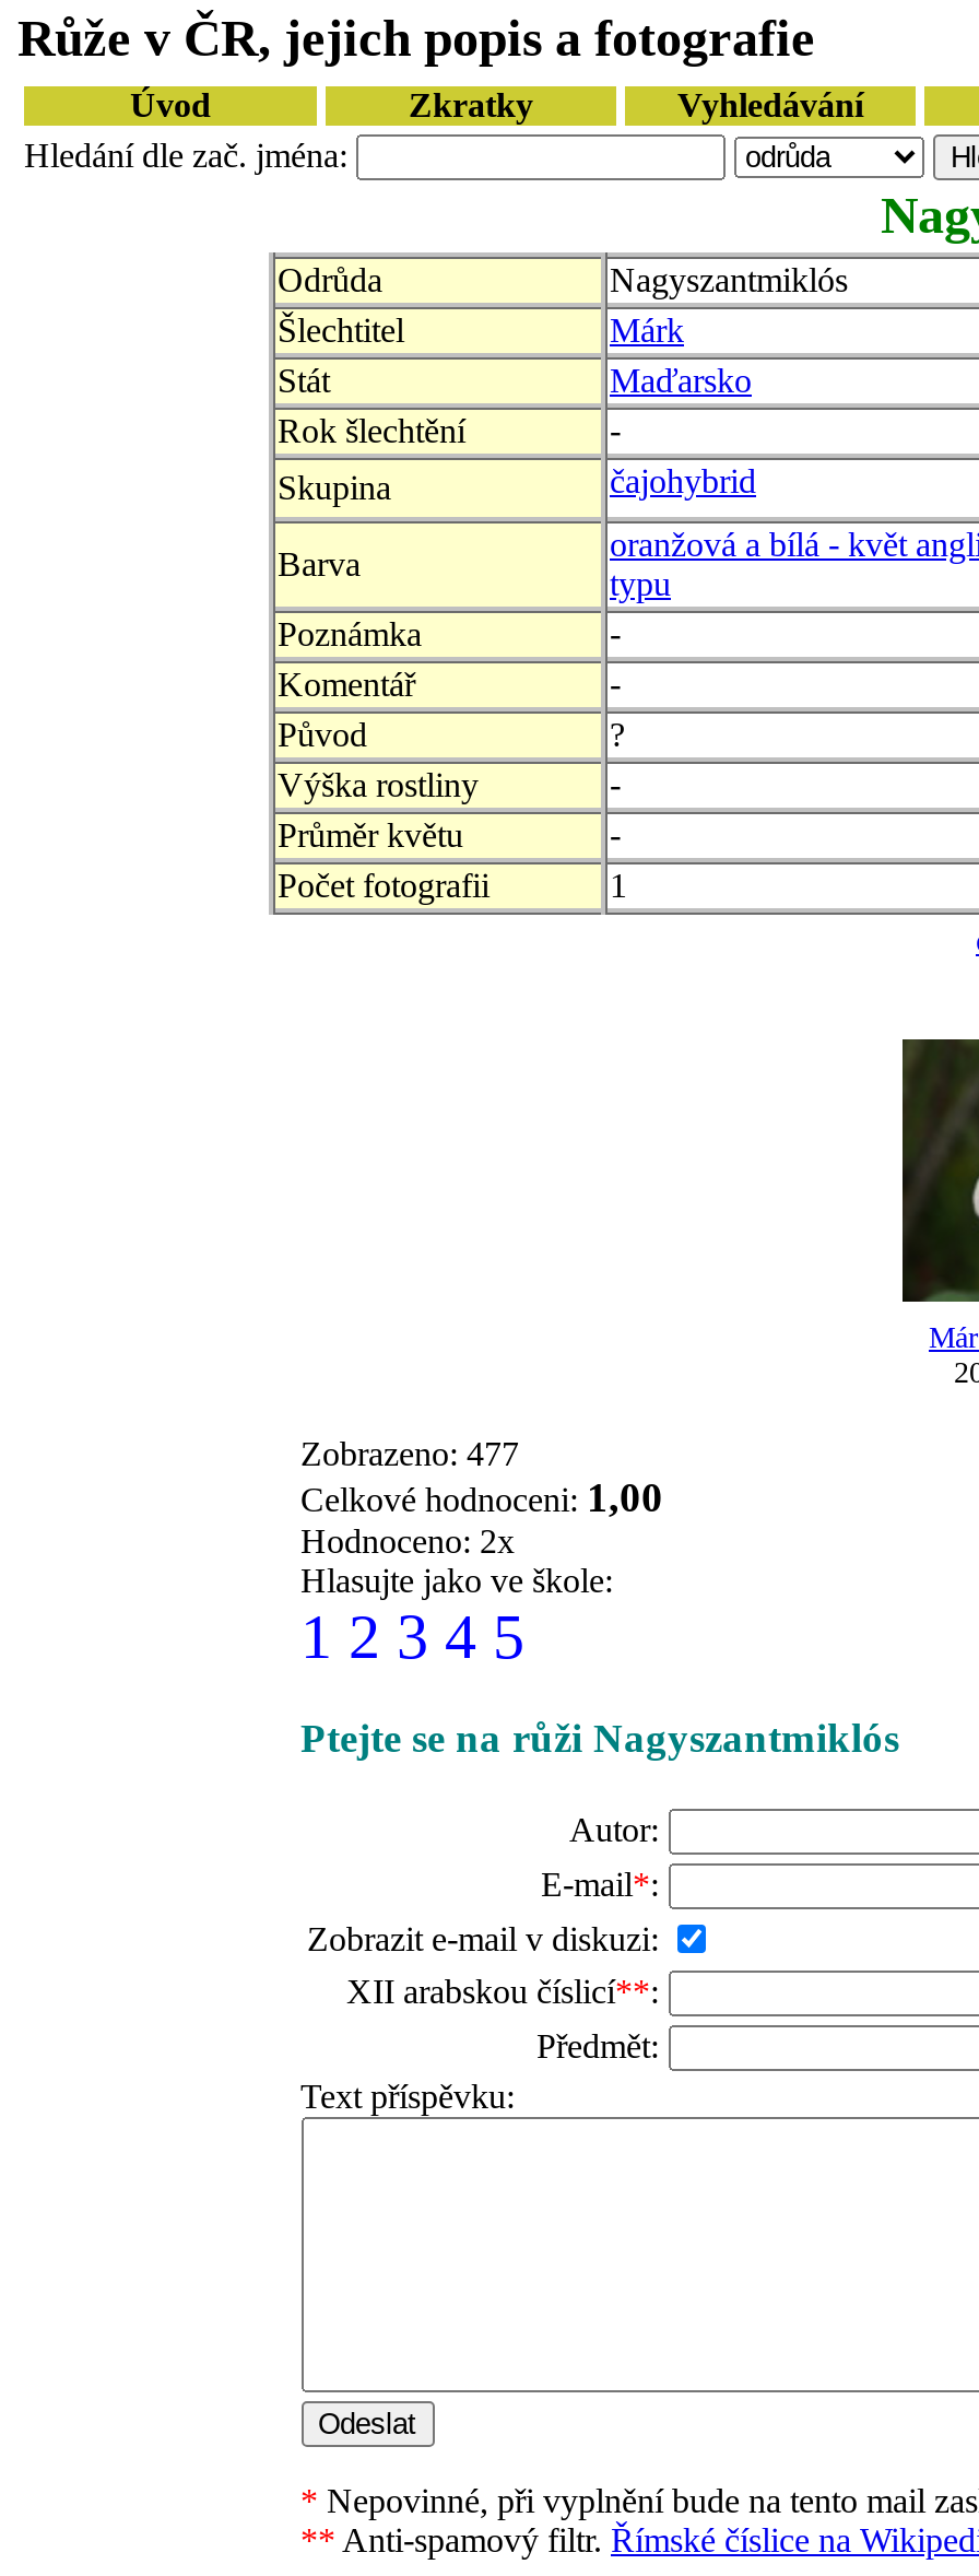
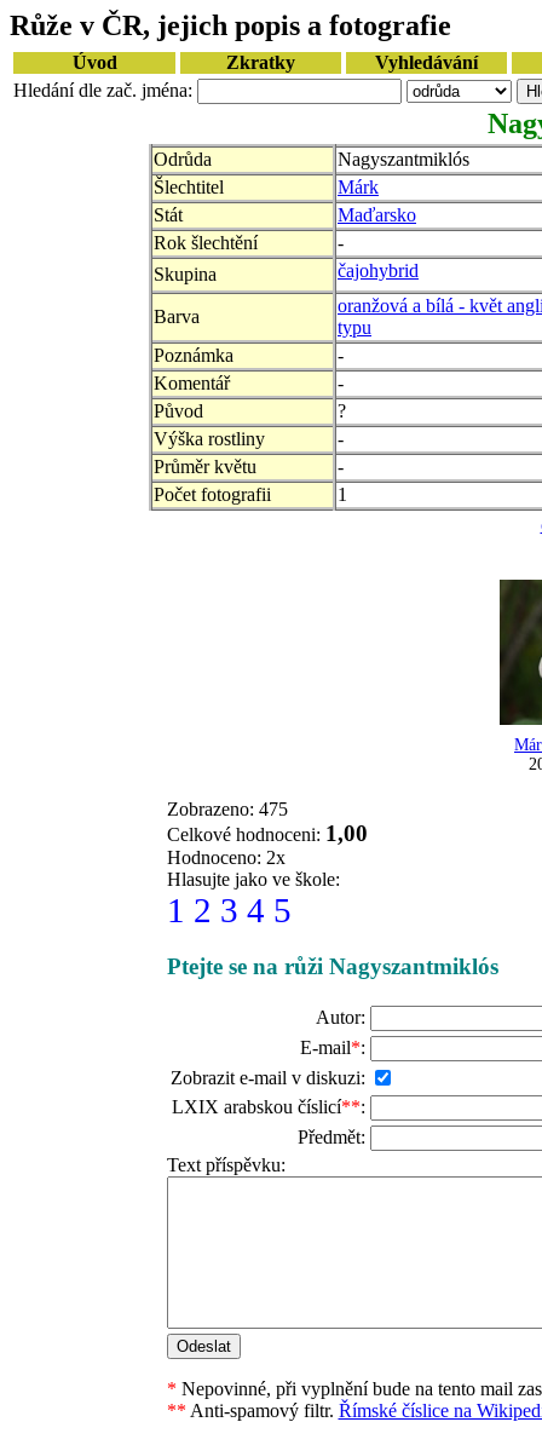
[300,1435,519,1472] Zobrazeno: 477 -> [166,799,287,819] Zobrazeno: 475
[346,1974,659,2011] XII arabskou číslicí**: -> [171,1097,365,1118] LXIX arabskou číslicí**:

